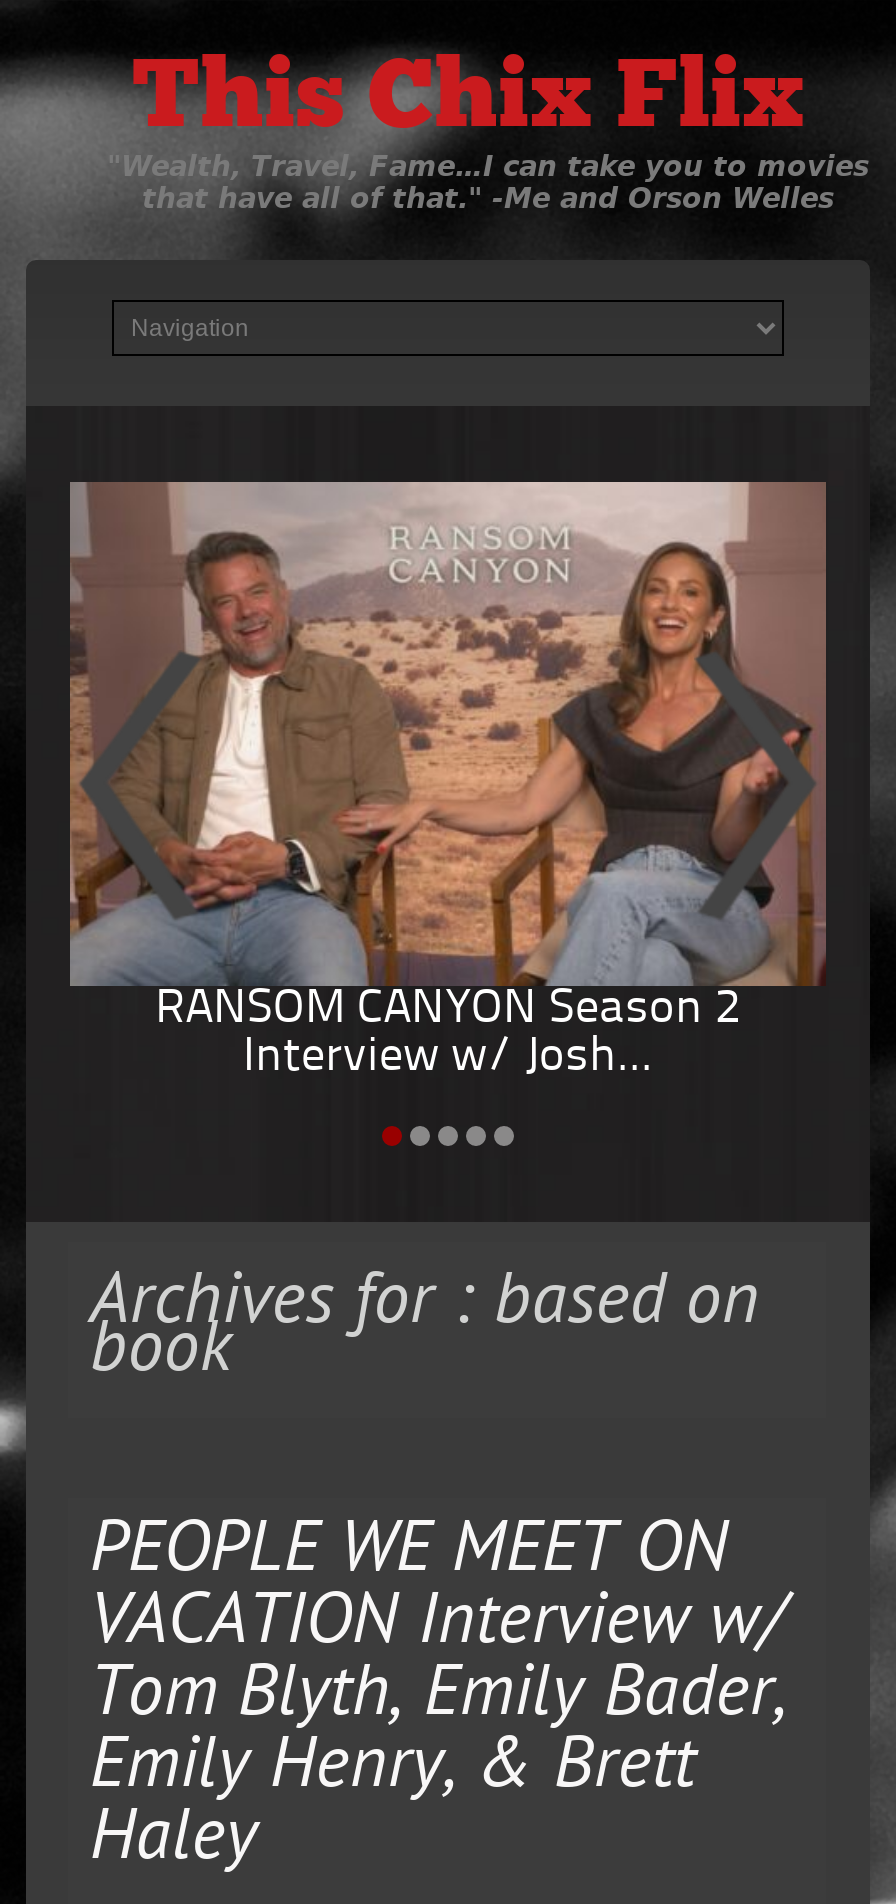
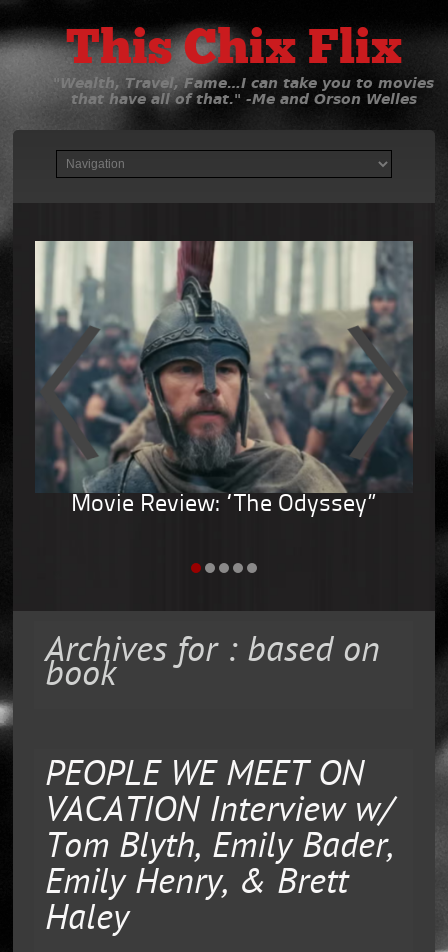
[68,480,828,1083] [image] | RANSOM CANYON Season 2 | Interview w/ Josh... -> [34,241,413,517] [image] | Movie Review: “The Odyssey”

